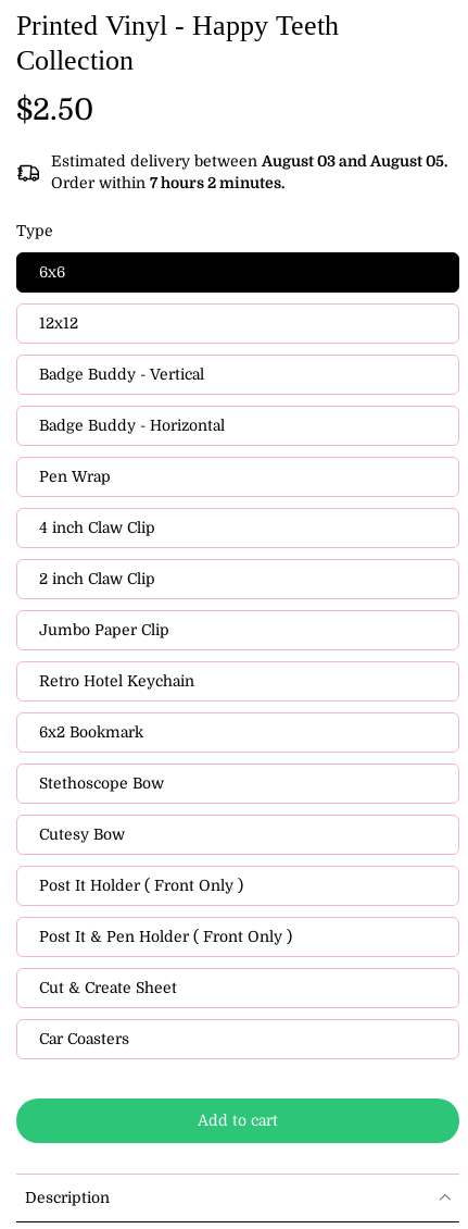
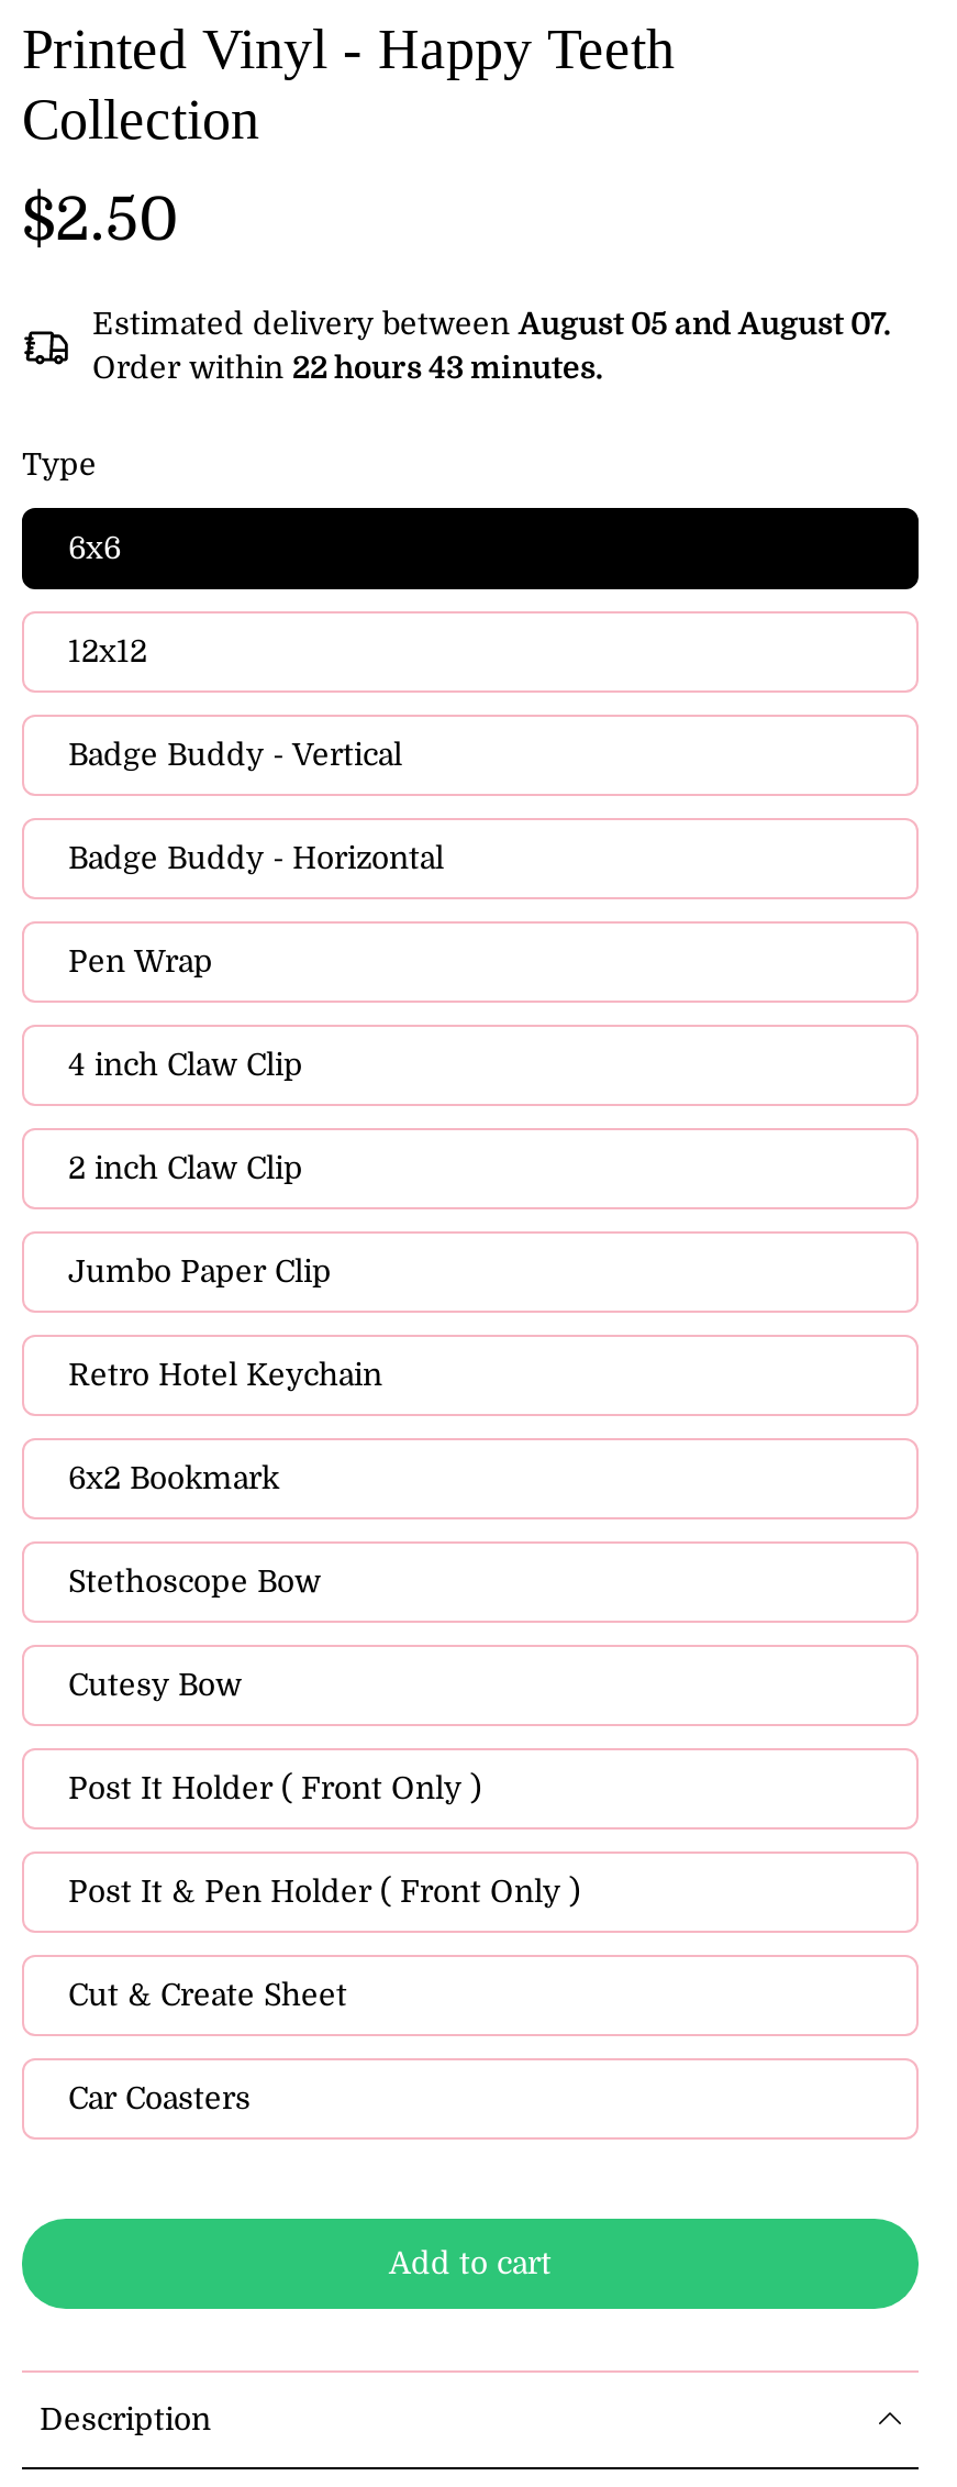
[51,153,447,169] Estimated delivery between August 03 and August 05. -> [92,307,890,340] Estimated delivery between August 05 and August 07.
[51,175,284,191] Order within 7 hours 2 minutes. -> [92,351,602,384] Order within 22 hours 43 minutes.

